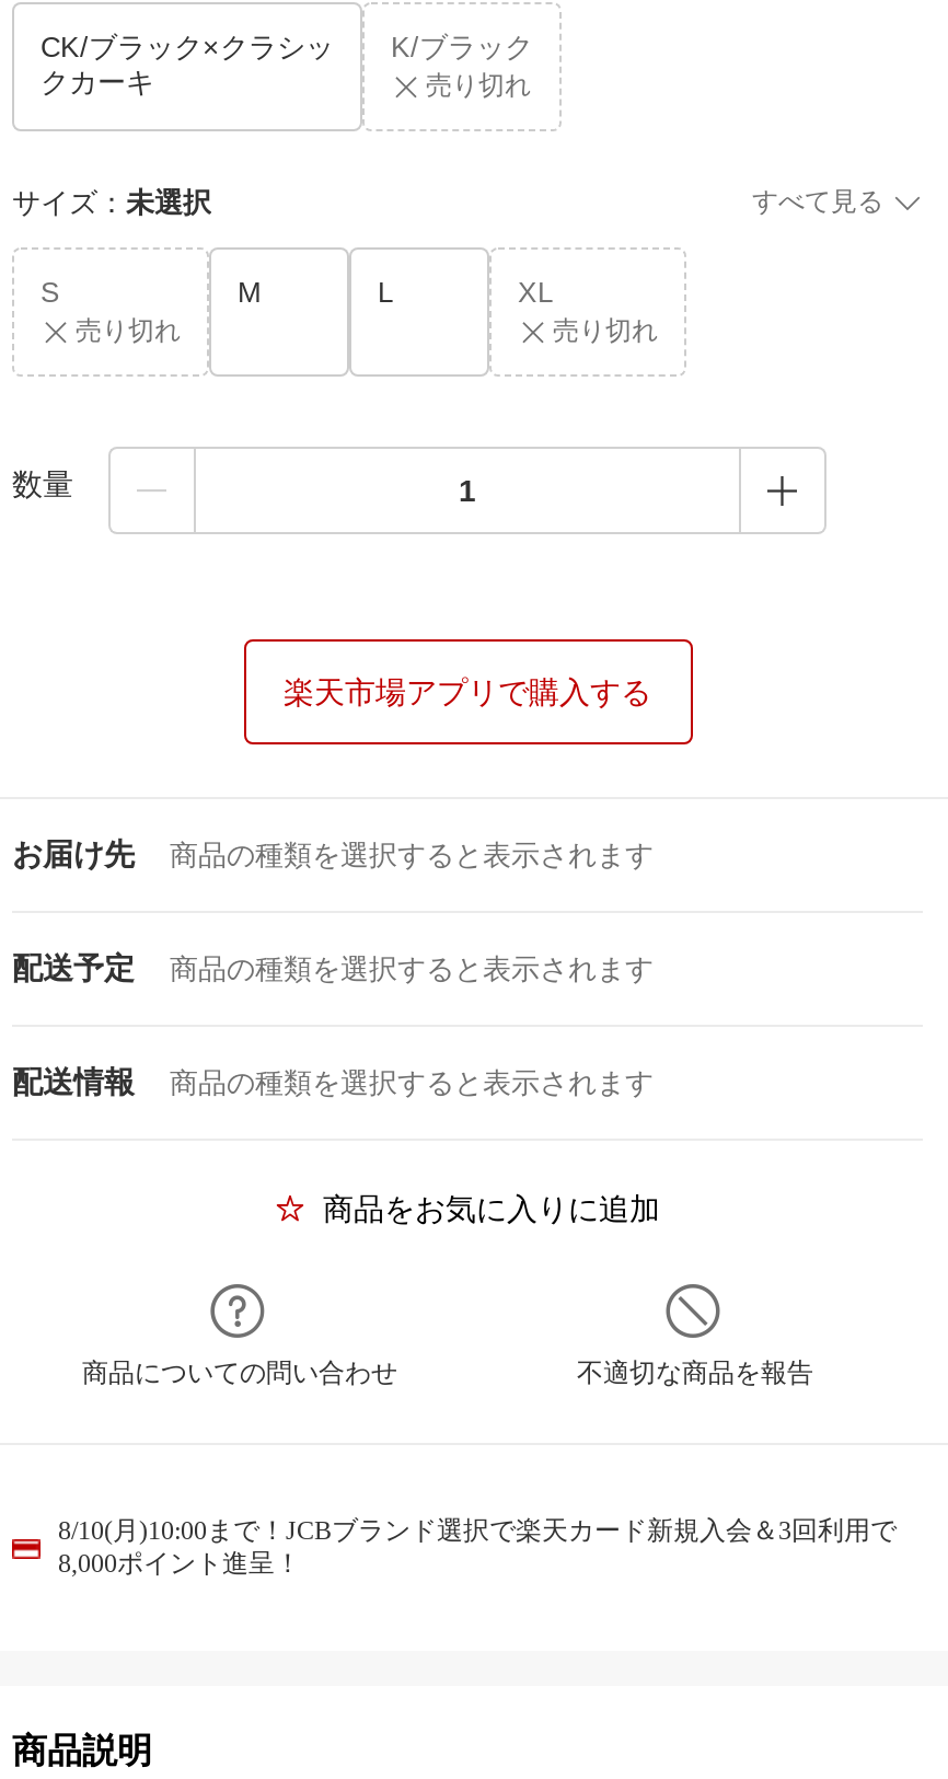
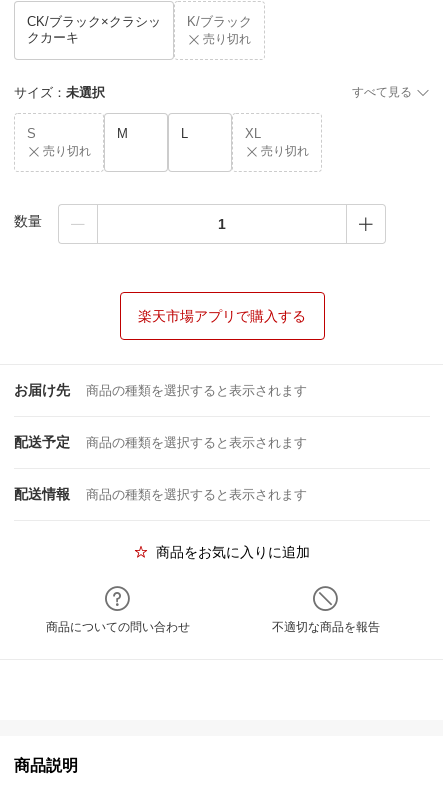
[58,1515,897,1579] 8/10(月)10:00まで！JCBブランド選択で楽天カード新規入会＆3回利用で | 8,000ポイント進呈！ -> none

